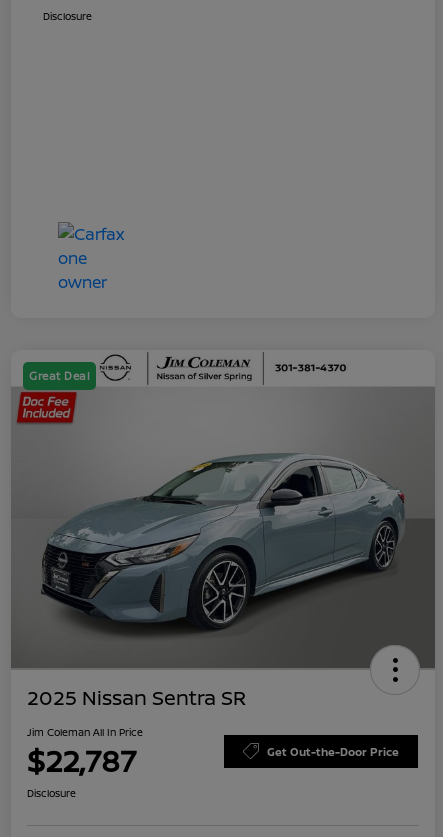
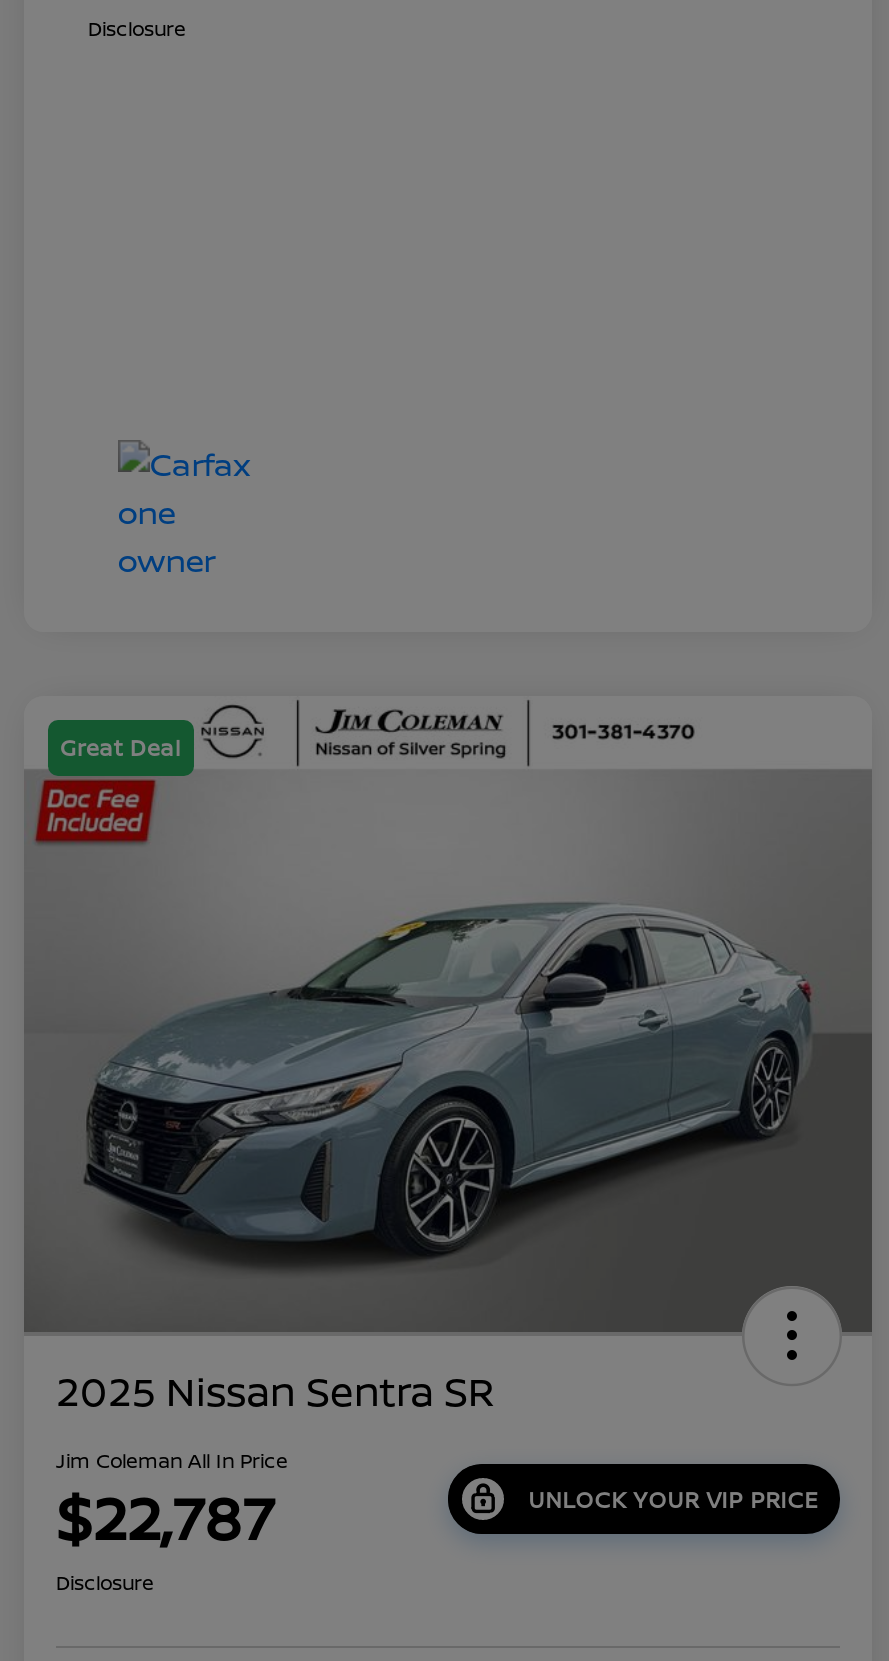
[267,744,399,759] Get Out-the-Door Price -> [528,1483,820,1513] UNLOCK YOUR VIP PRICE

